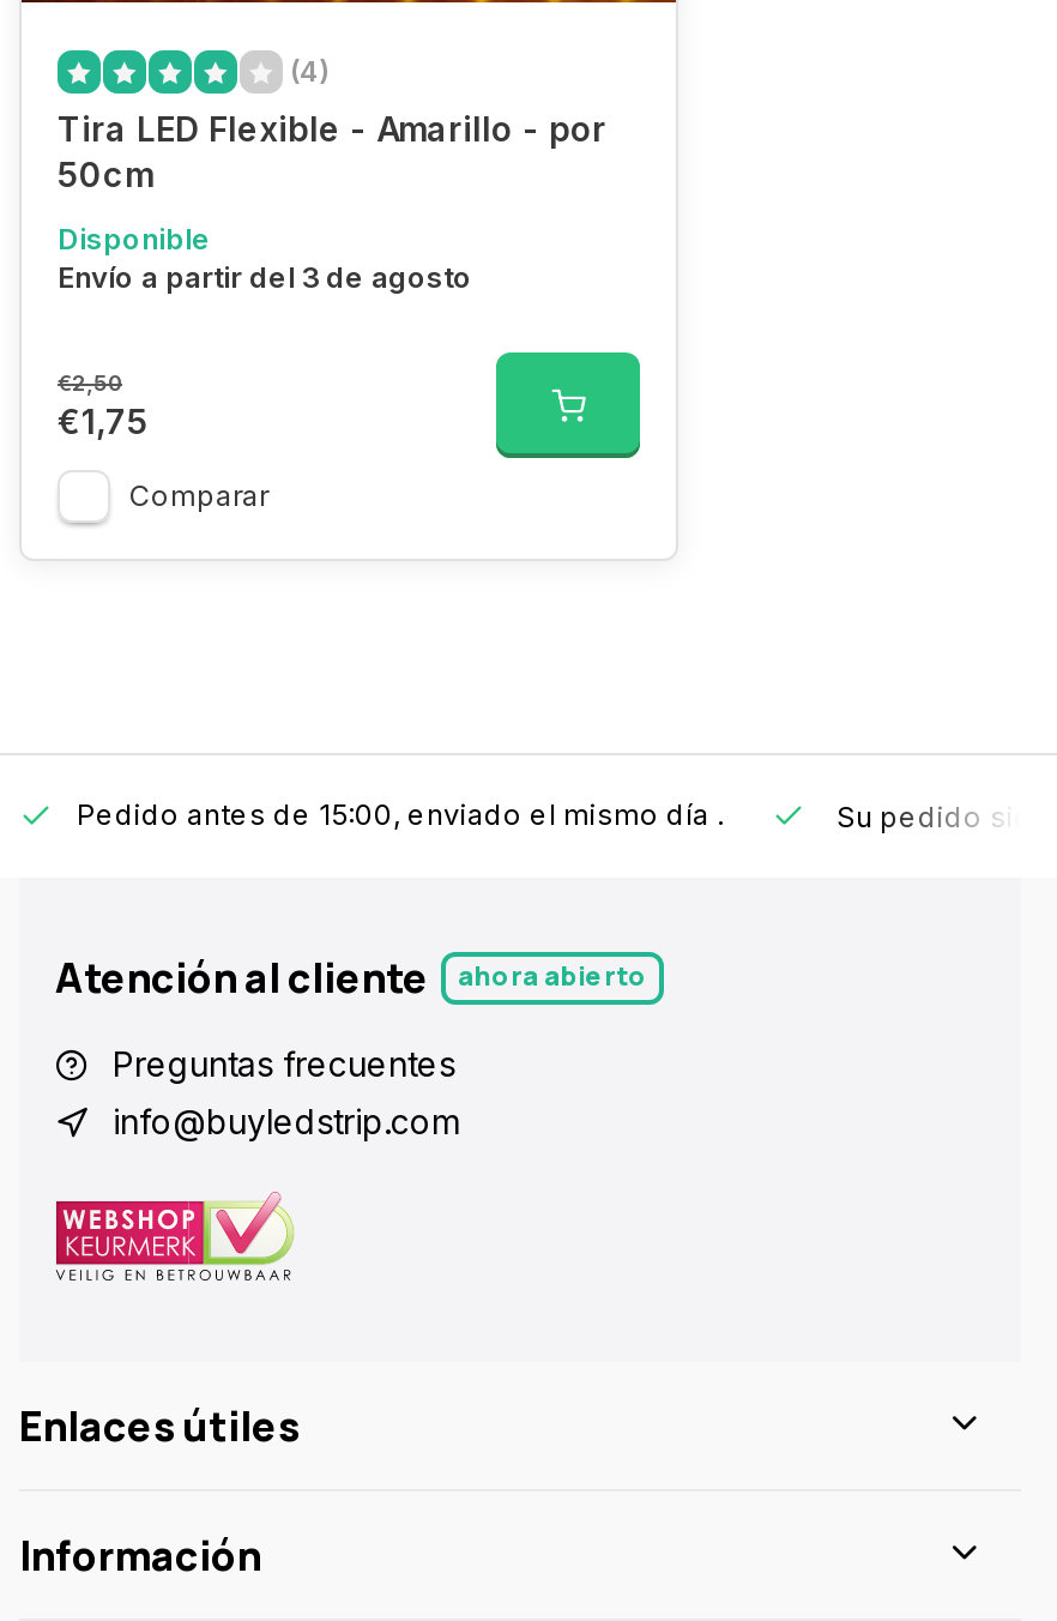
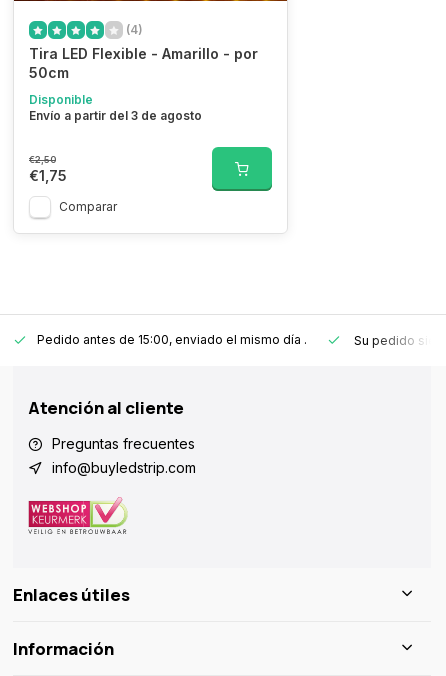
[458,956,647,992] ahora abierto -> none

